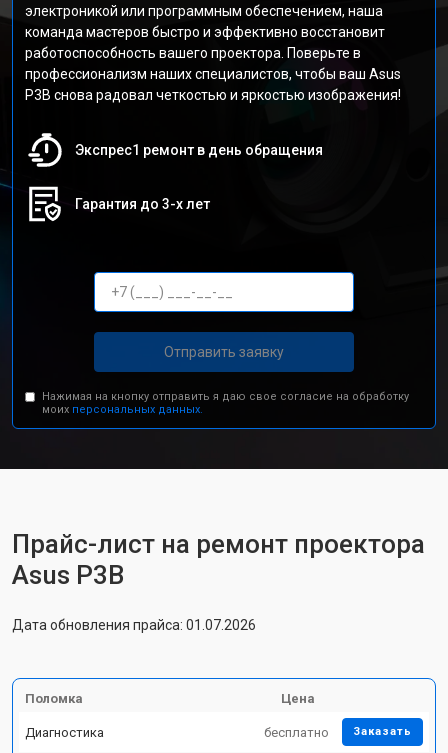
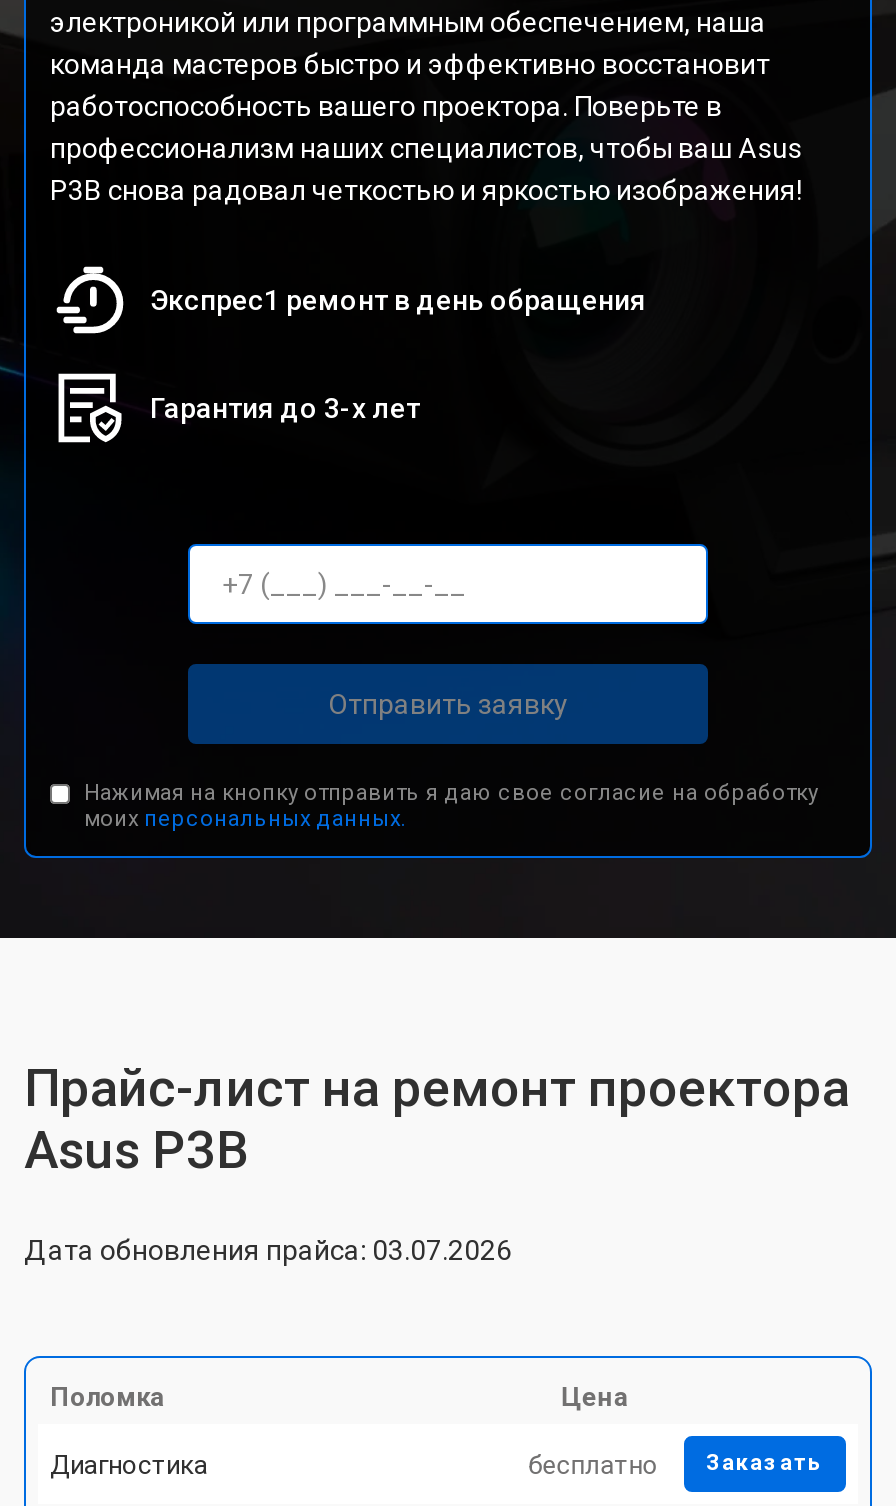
[12,617,256,633] Дата обновления прайса: 01.07.2026 -> [24,1234,512,1266] Дата обновления прайса: 03.07.2026

